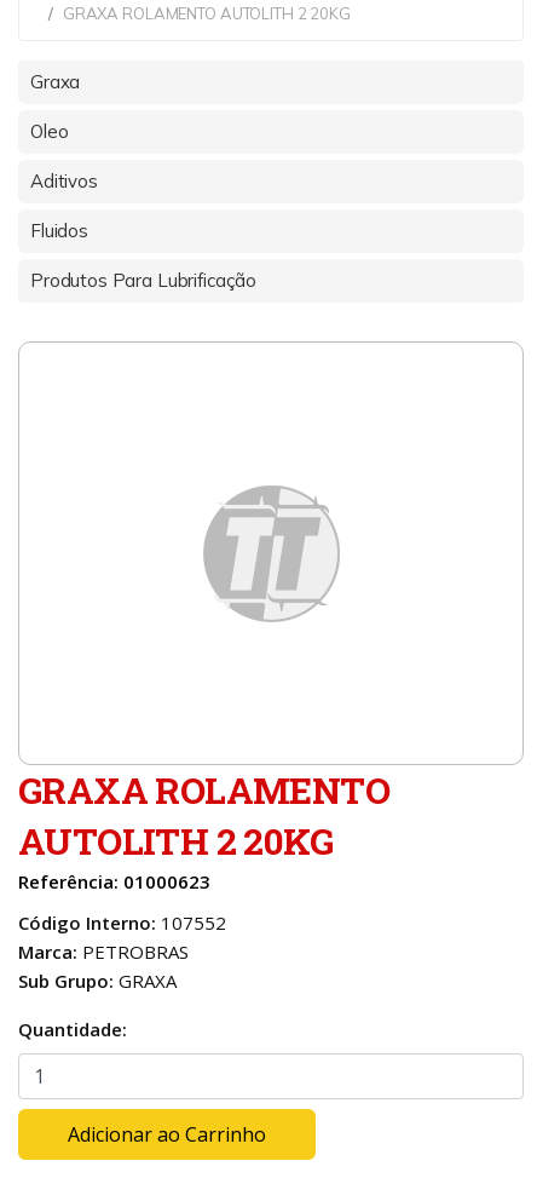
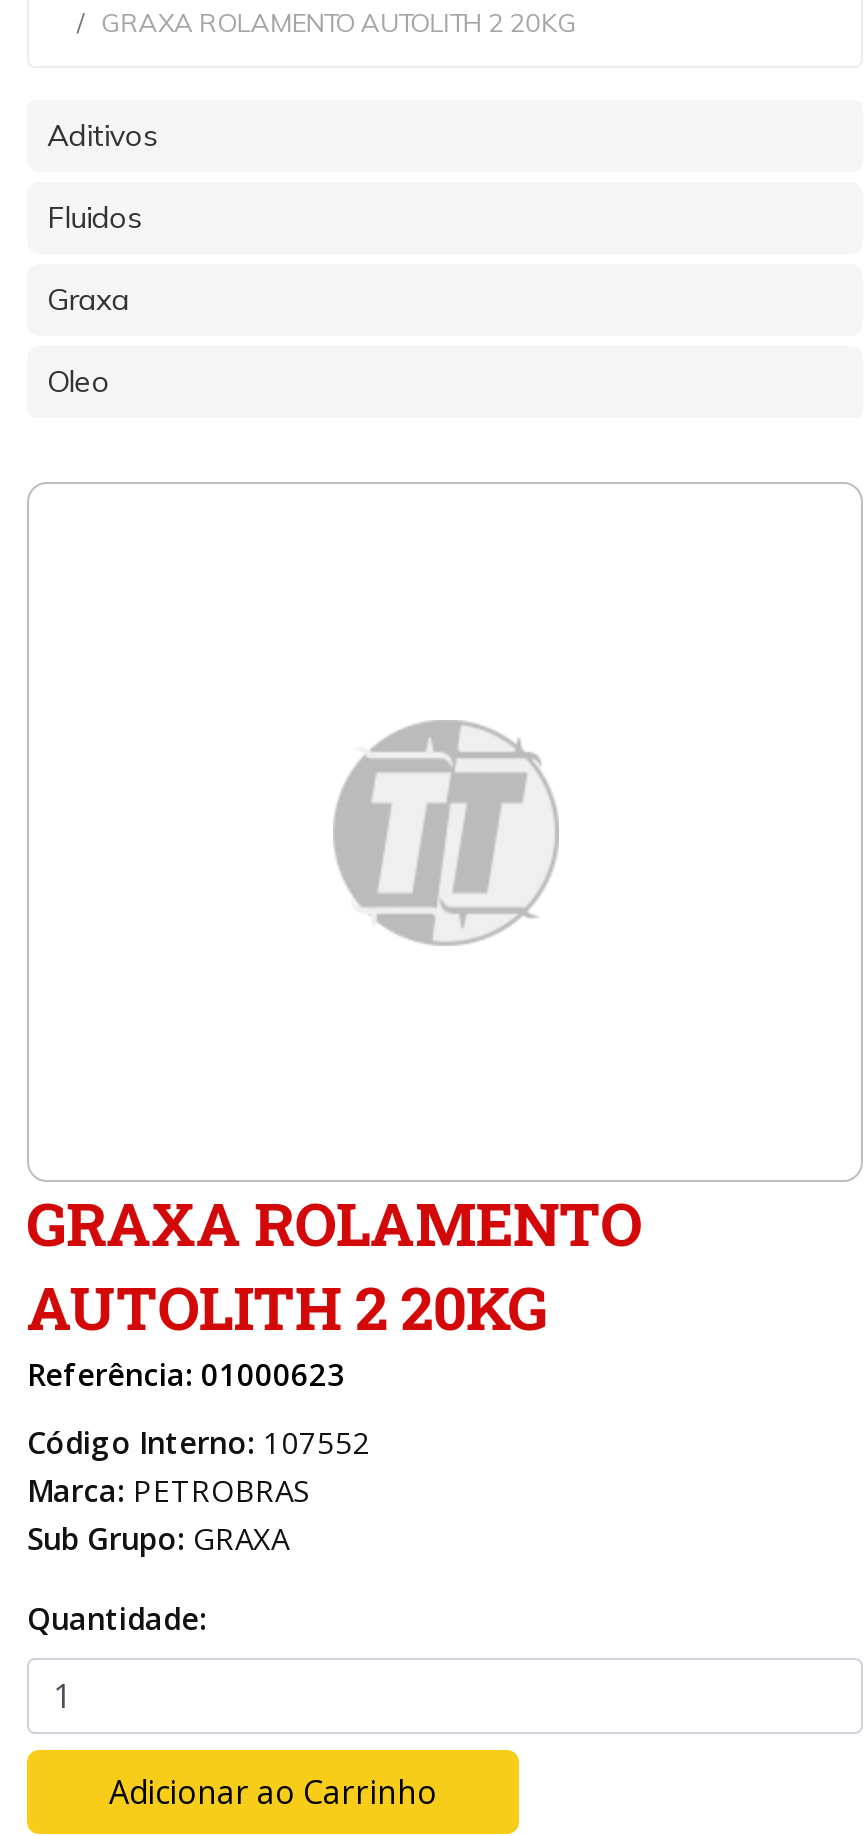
moved [30,70,80,143] -> [47,280,129,400]: Graxa | Oleo
moved [30,169,98,242] -> [47,116,159,236]: Aditivos | Fluidos
[30,269,257,292] Produtos Para Lubrificação -> none

